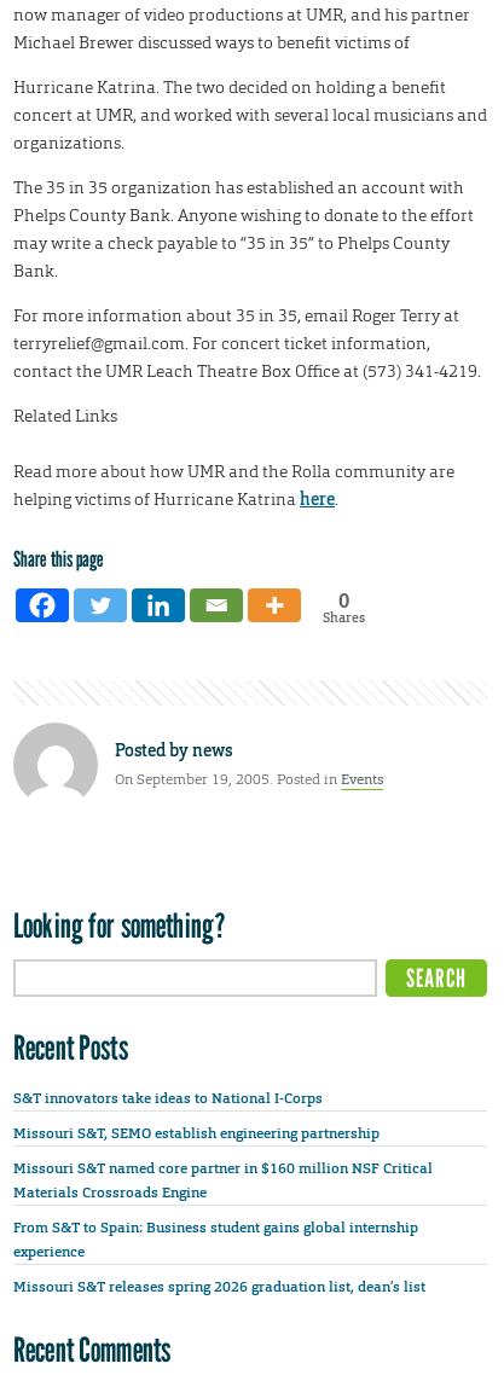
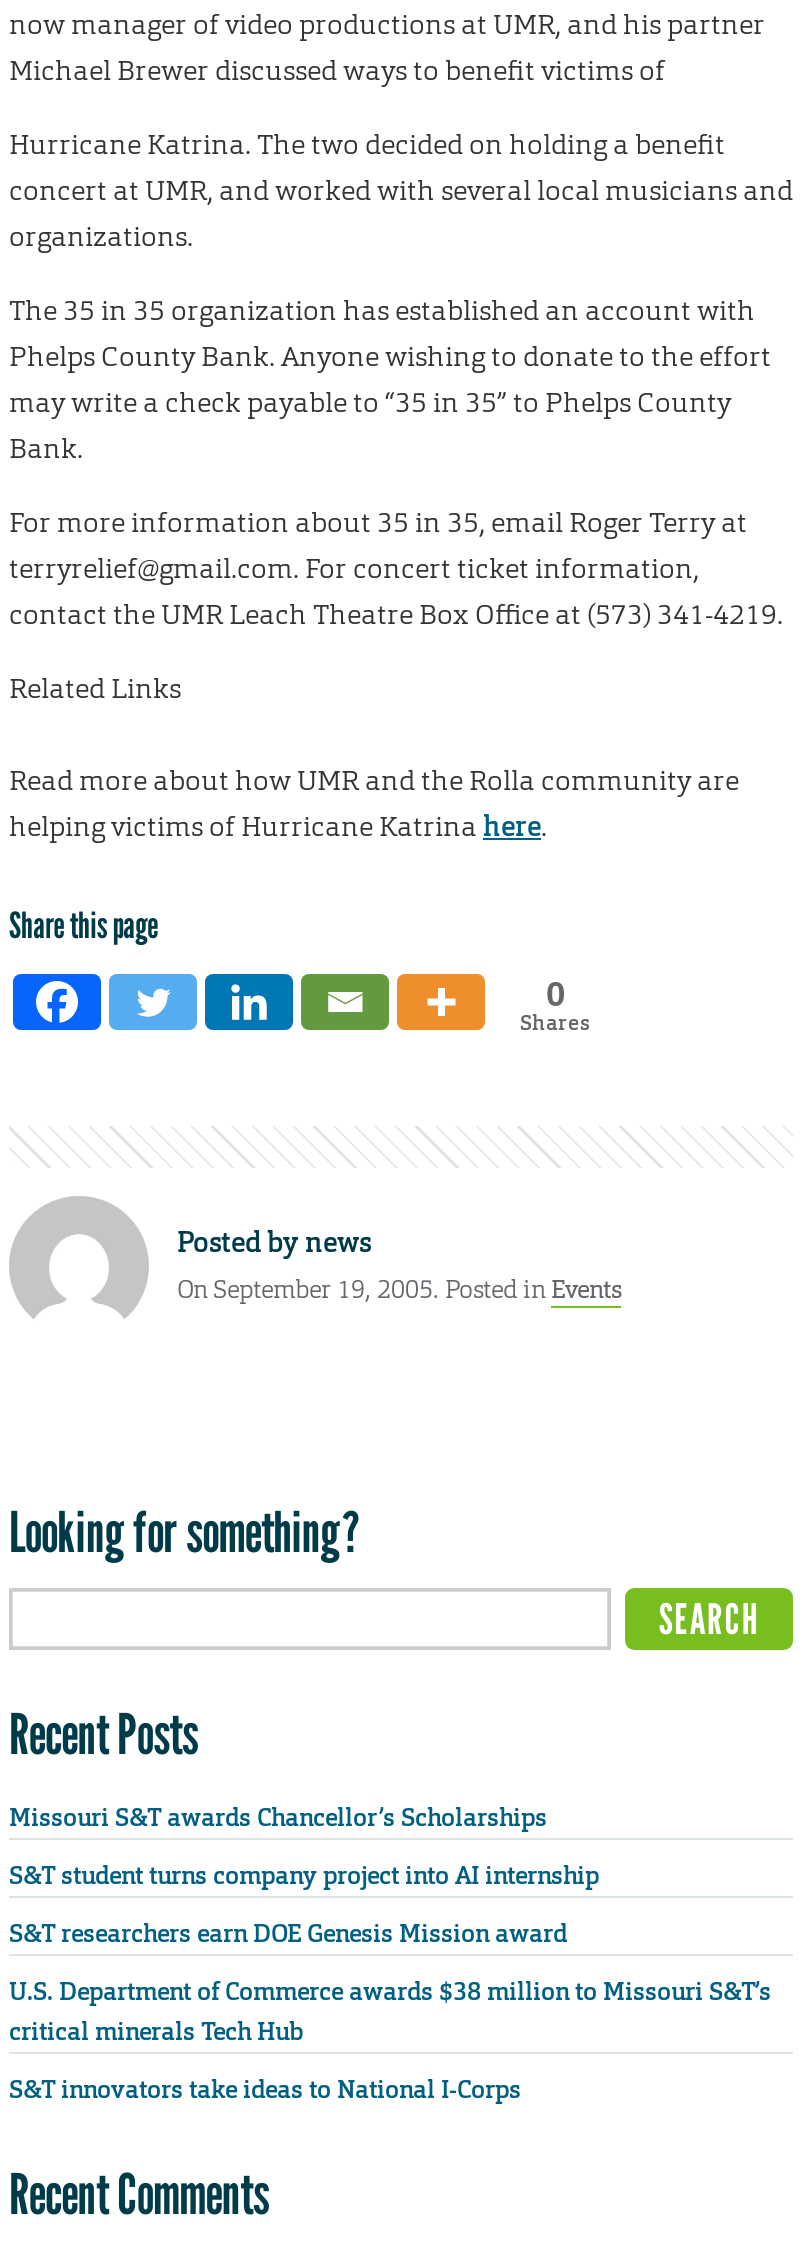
none -> [9,1801,771,2048] Missouri S&T awards Chancellor’s Scholarships | S&T student turns company project into AI internship | S&T researchers earn DOE Genesis Mission award | U.S. Department of Commerce awards $38 million to Missouri S&T’s | critical minerals Tech Hub
moved [13,1088,323,1107] -> [9,2074,521,2106]: S&T innovators take ideas to National I-Corps
[13,1123,433,1297] Missouri S&T, SEMO establish engineering partnership | Missouri S&T named core partner in $160 million NSF Critical | Materials Crossroads Engine | From S&T to Spain: Business student gains global internship | experience | Missouri S&T releases spring 2026 graduation list, dean’s list -> none

